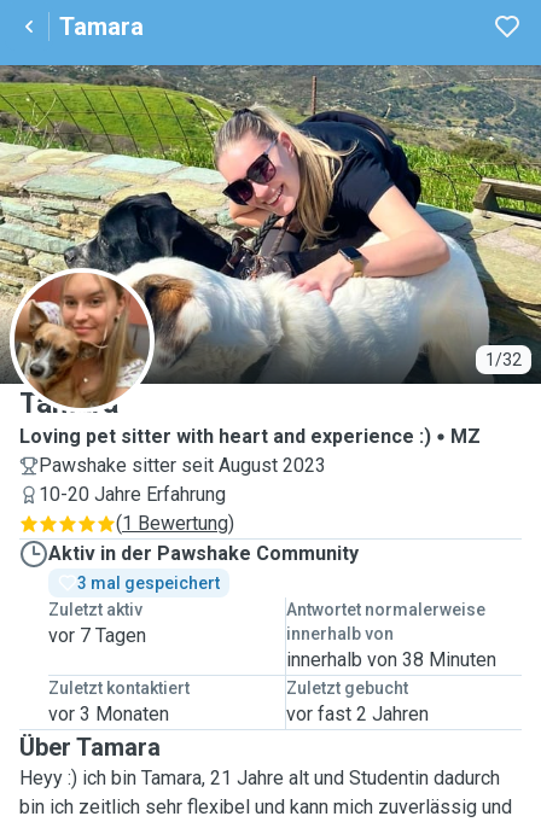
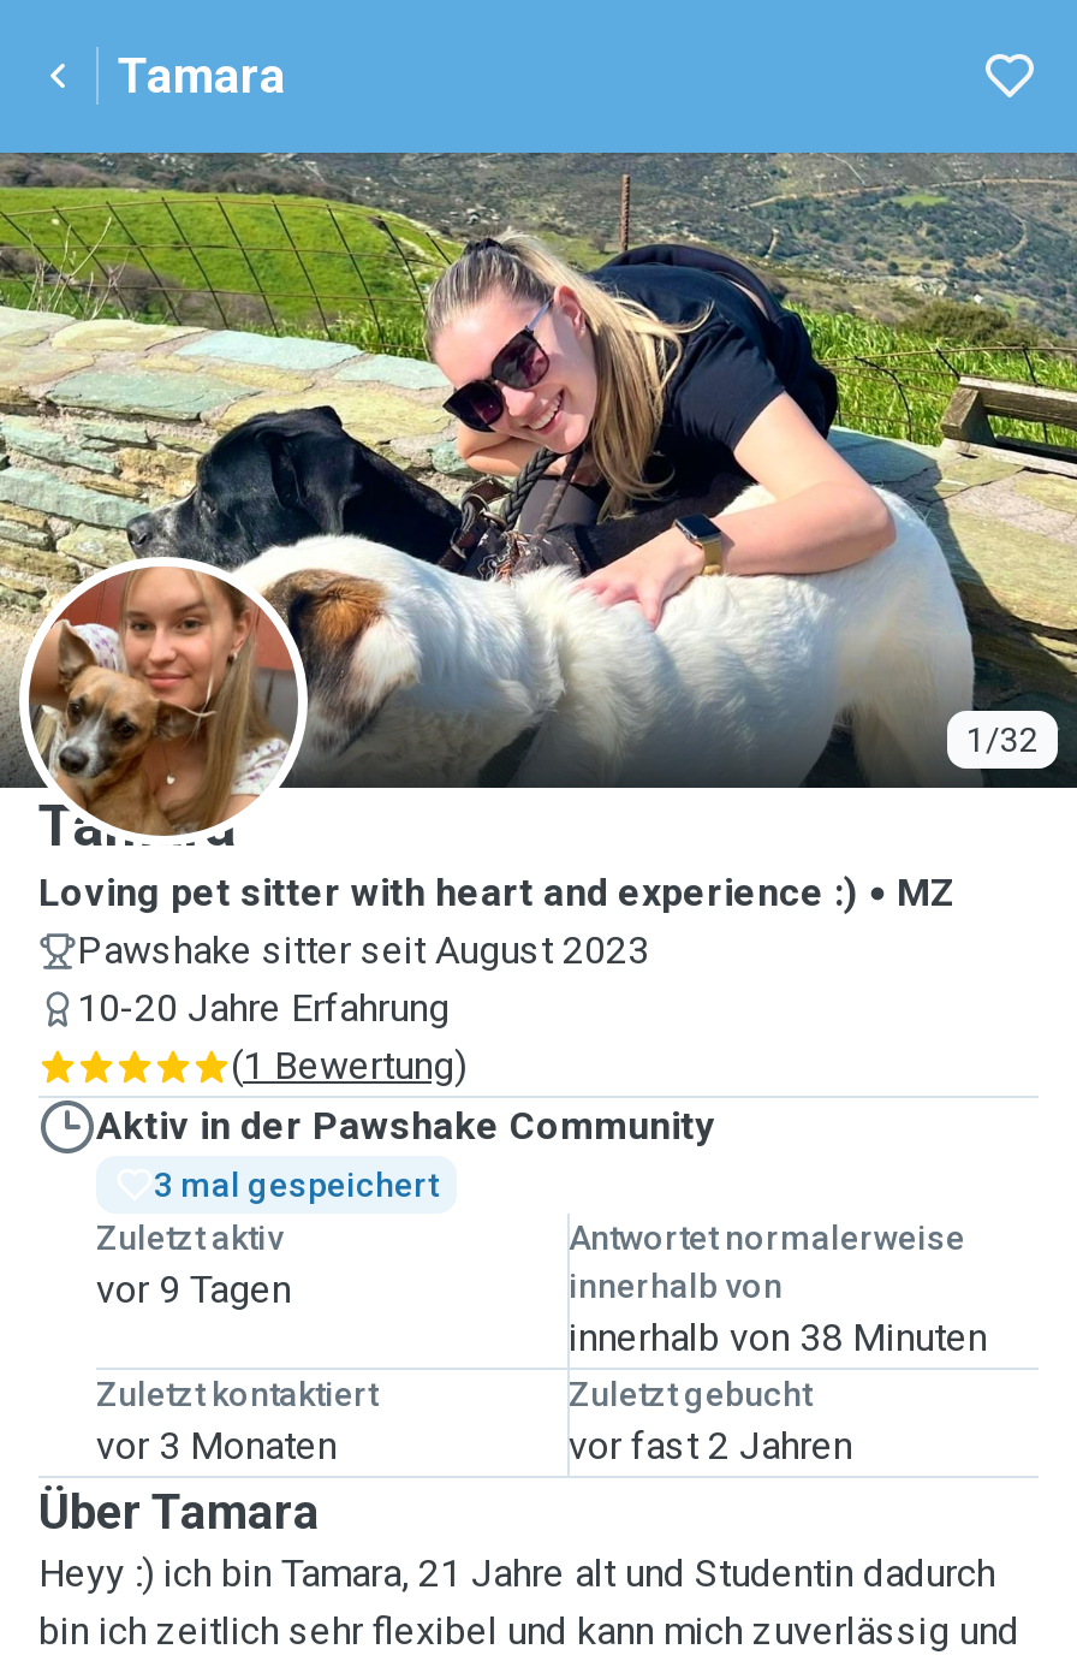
[48,624,146,647] vor 7 Tagen -> [96,1266,291,1312] vor 9 Tagen

